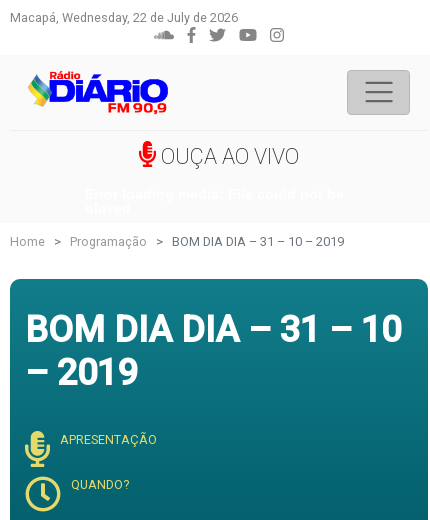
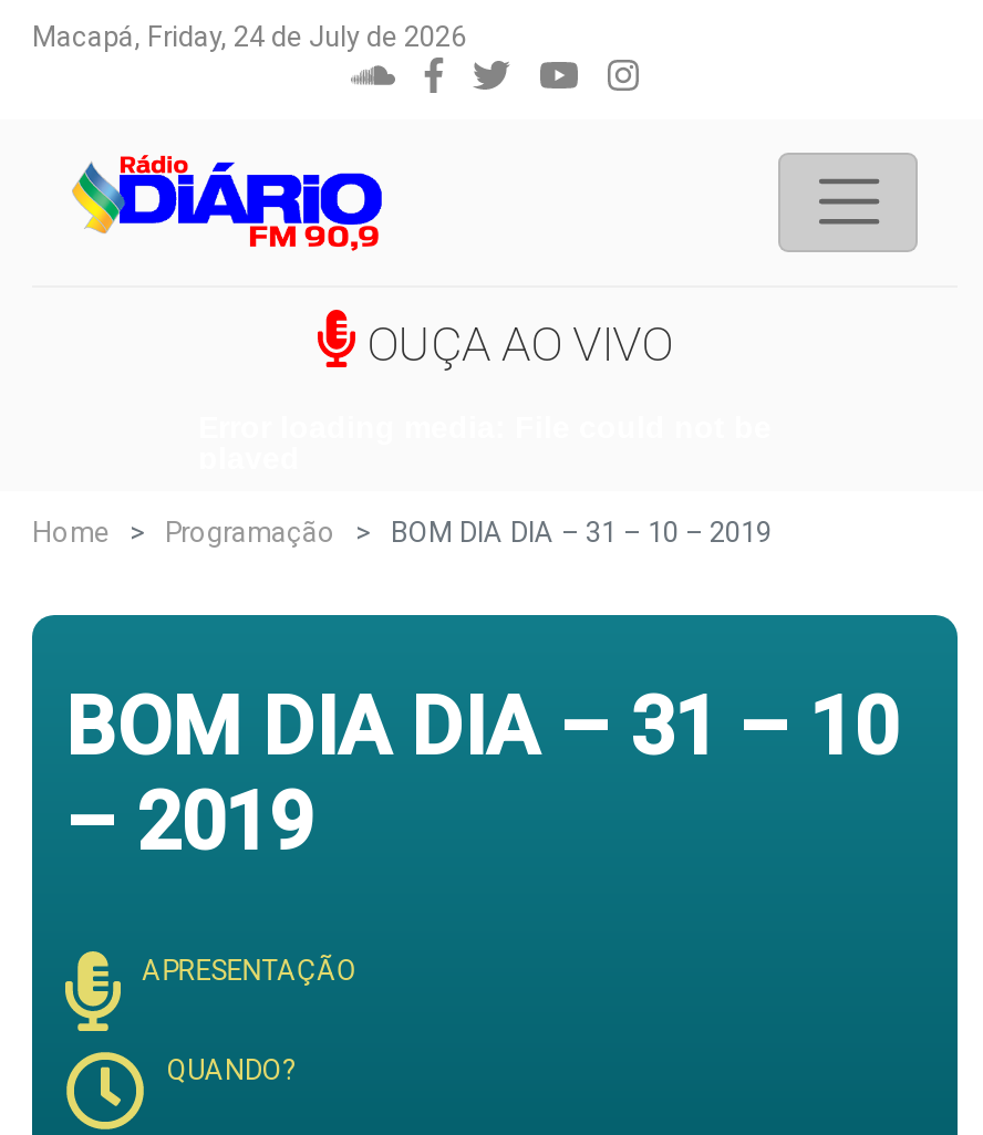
[10,10,238,25] Macapá, Wednesday, 22 de July de 2026 -> [32,20,466,53] Macapá, Friday, 24 de July de 2026

